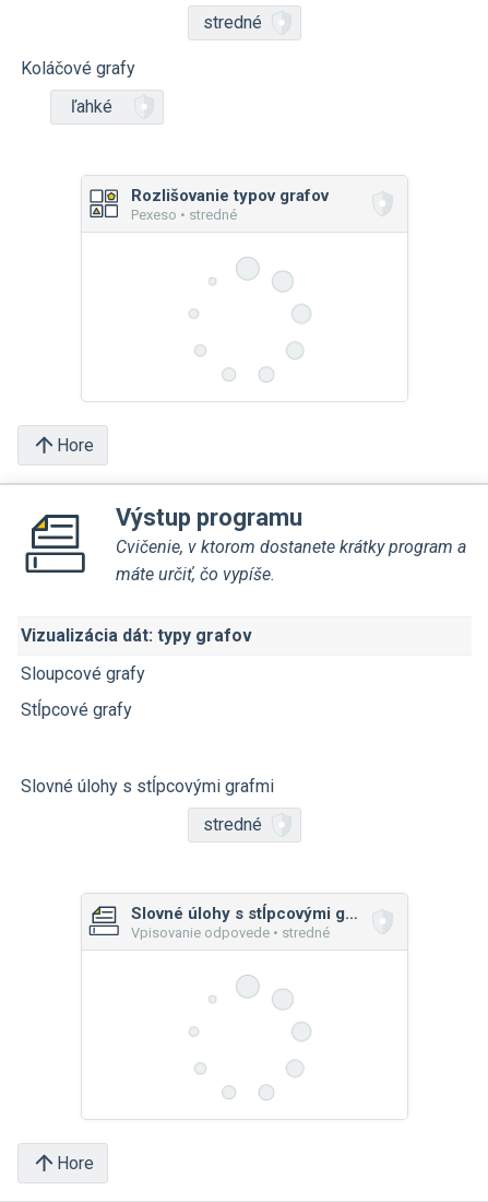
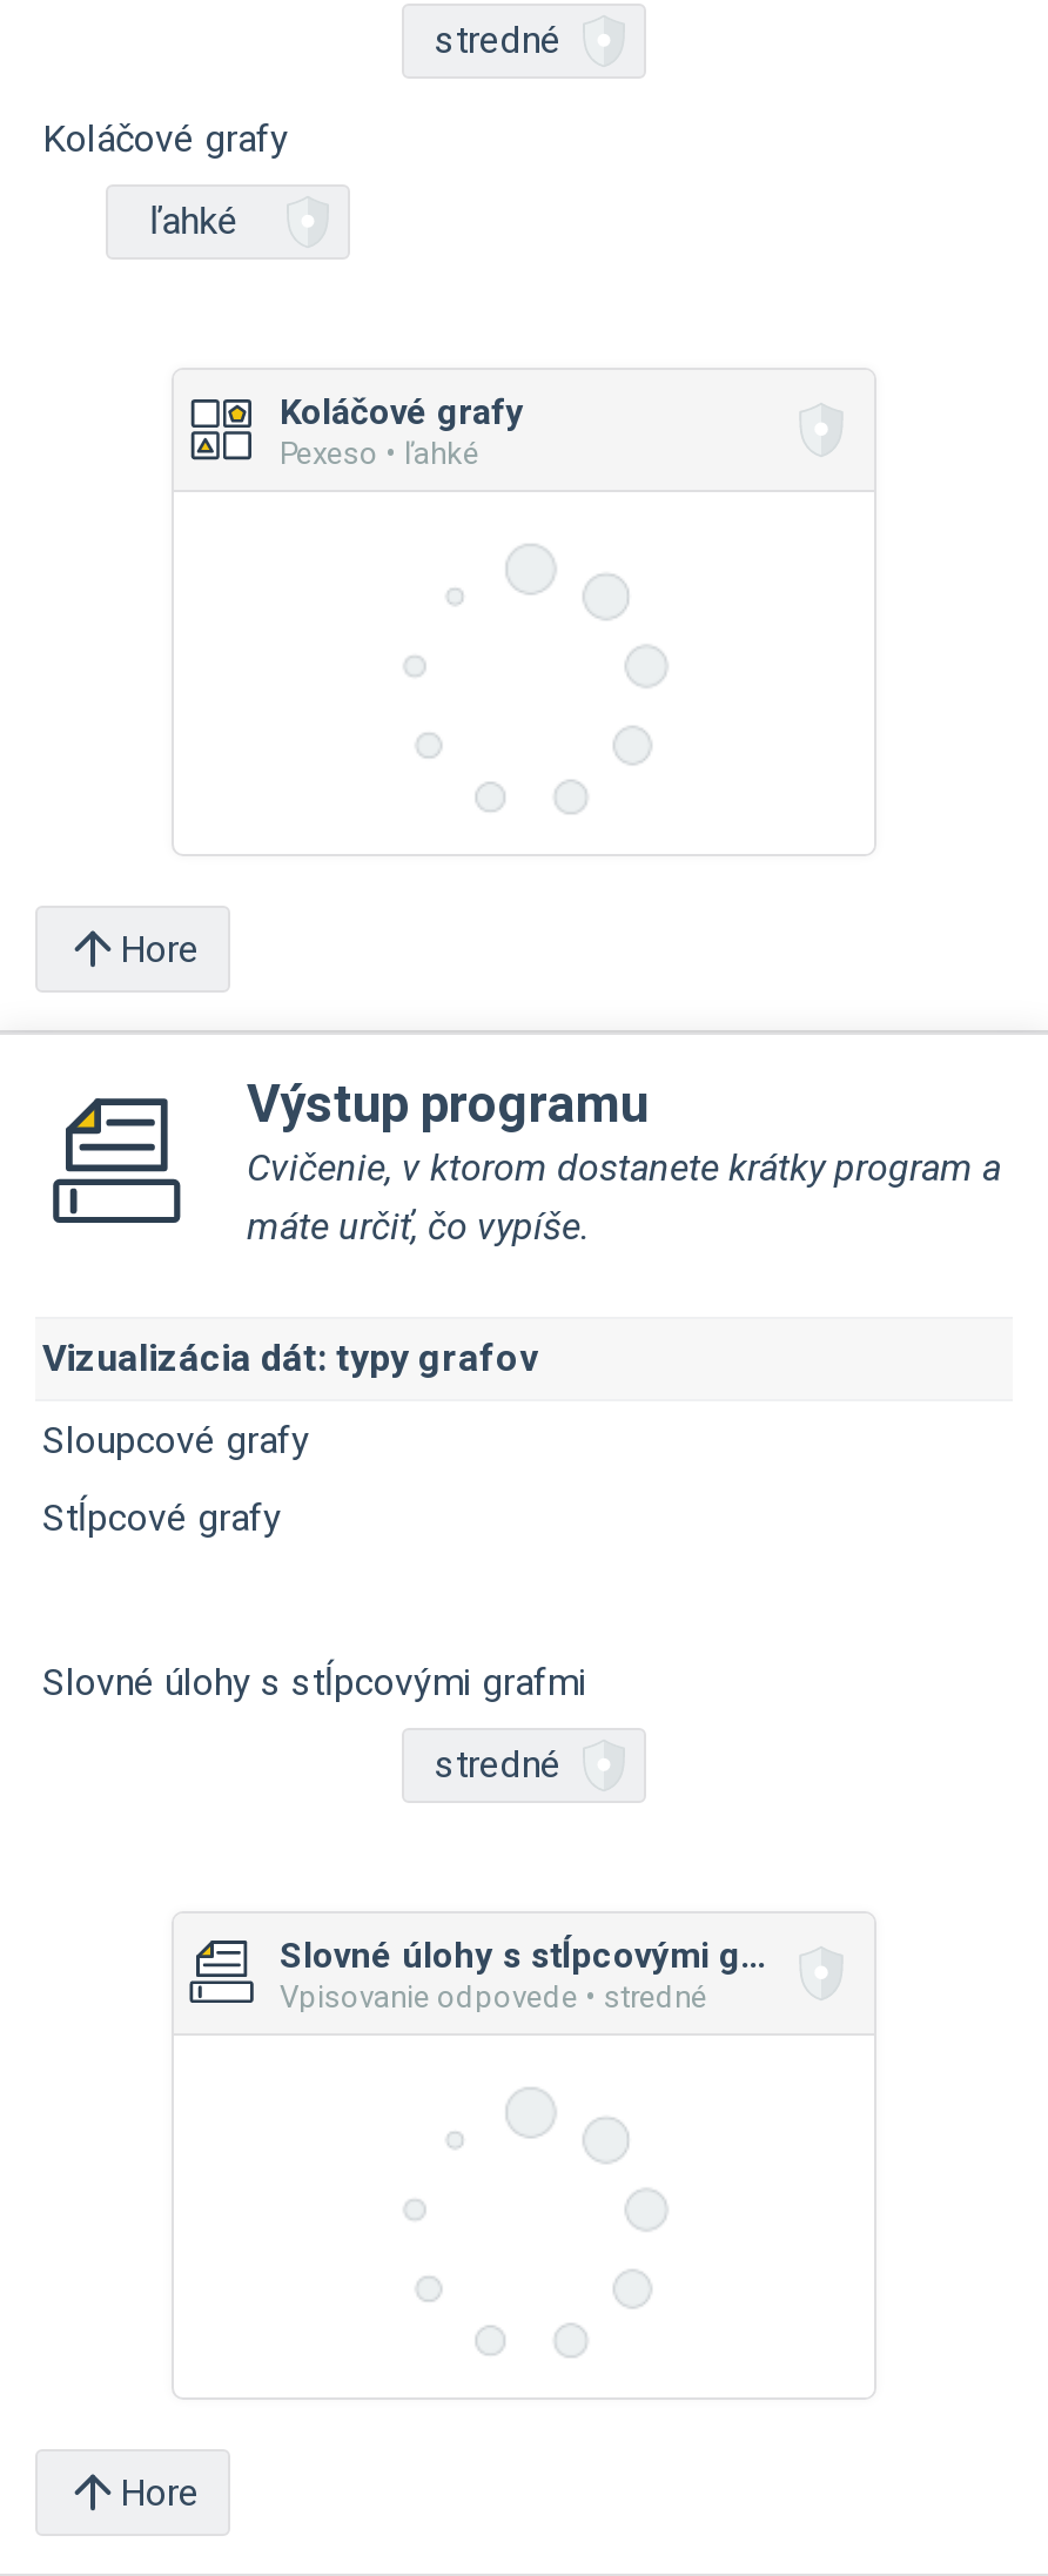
[131,186,329,223] Rozlišovanie typov grafov | Pexeso • stredné -> [280,391,524,471] Koláčové grafy | Pexeso • ľahké

